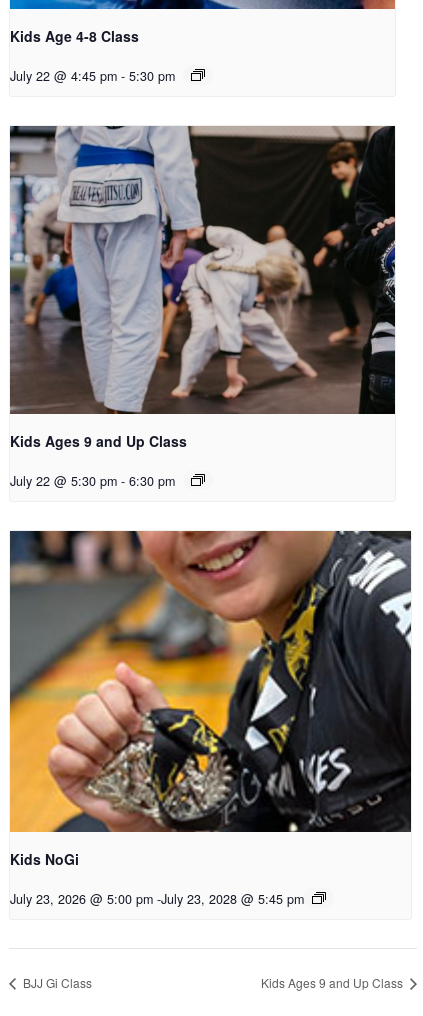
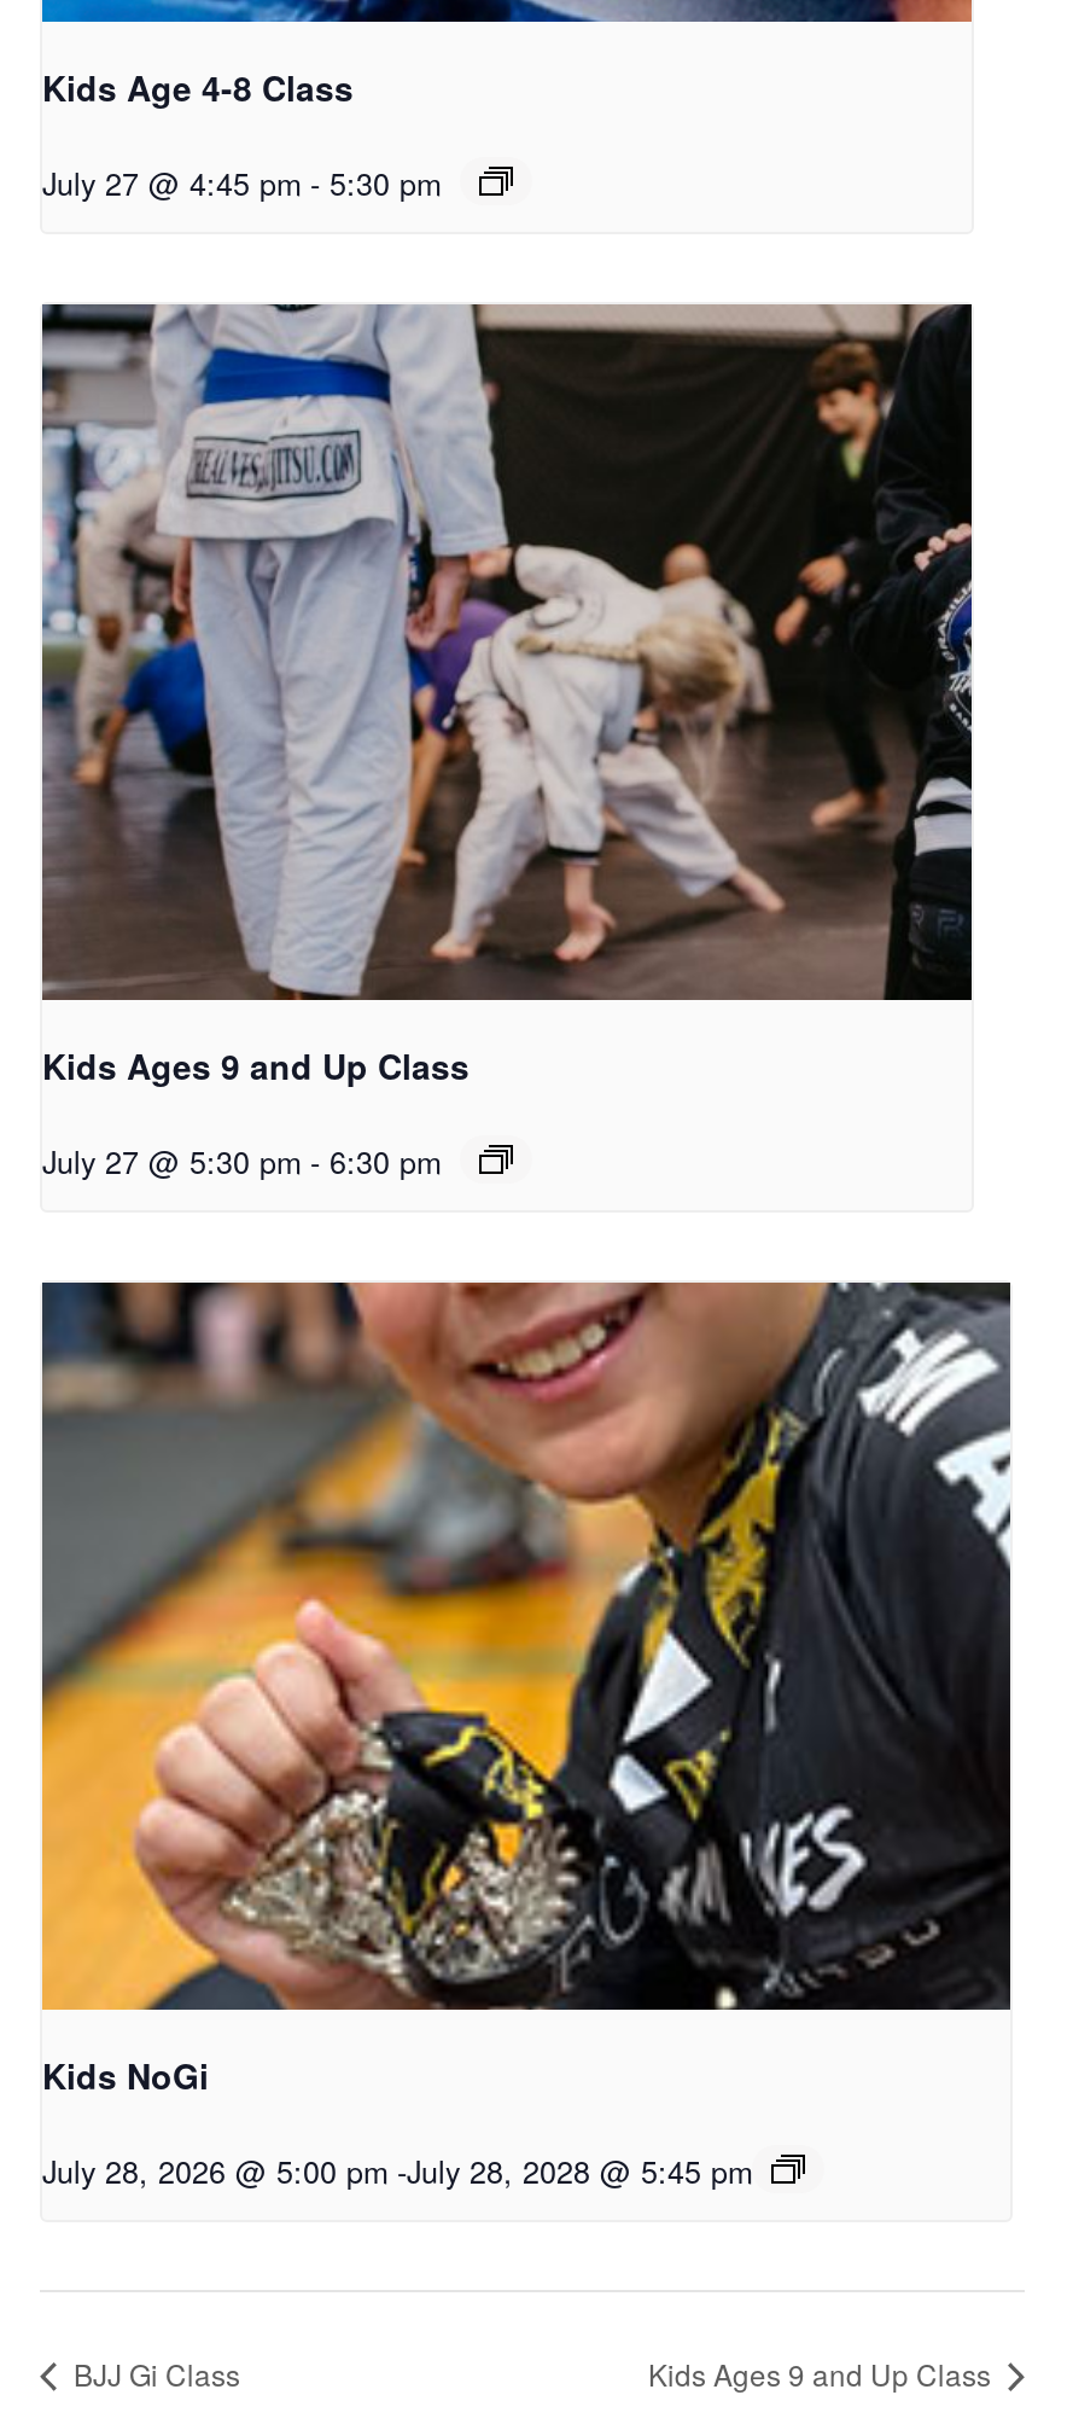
[10,67,175,85] July 22 @ 4:45 pm - 5:30 pm -> [42,161,441,205] July 27 @ 4:45 pm - 5:30 pm
[10,472,175,490] July 22 @ 5:30 pm - 6:30 pm -> [42,1141,441,1184] July 27 @ 5:30 pm - 6:30 pm
[10,890,304,908] July 23, 2026 @ 5:00 pm - July 23, 2028 @ 5:45 pm -> [42,2150,752,2194] July 28, 2026 @ 5:00 pm - July 28, 2028 @ 5:45 pm

